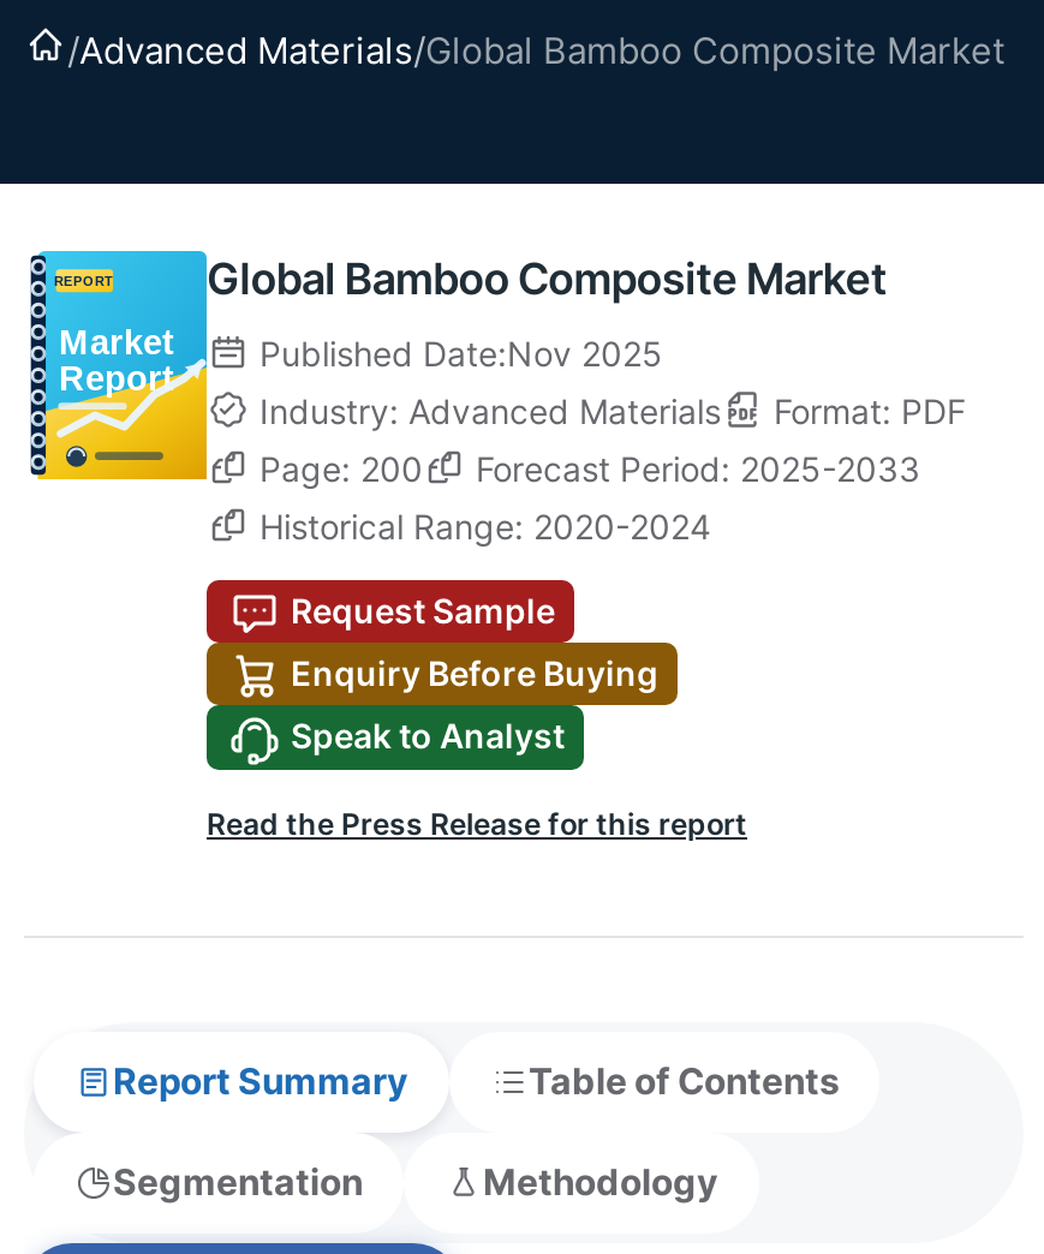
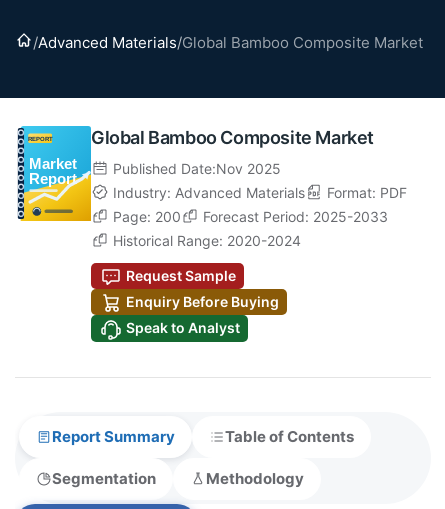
[207,806,747,842] Read the Press Release for this report -> none

